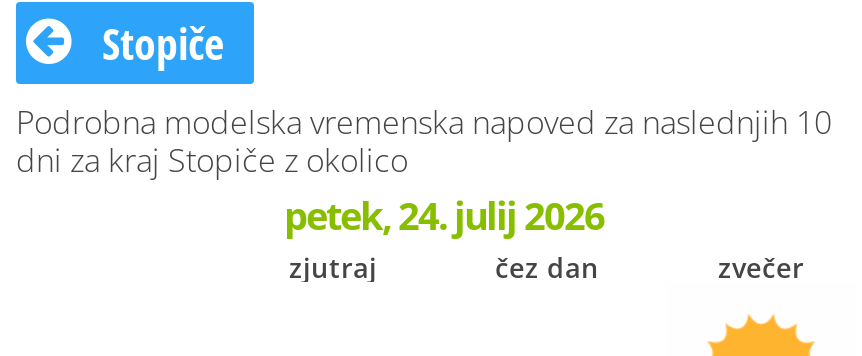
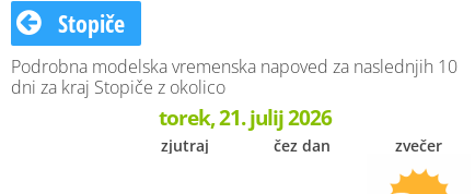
[284,188,604,242] petek, 24. julij 2026 -> [159,102,332,132] torek, 21. julij 2026

